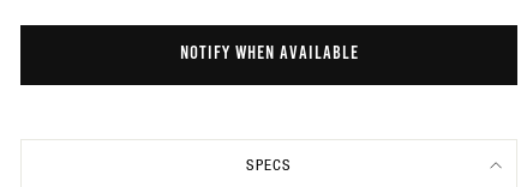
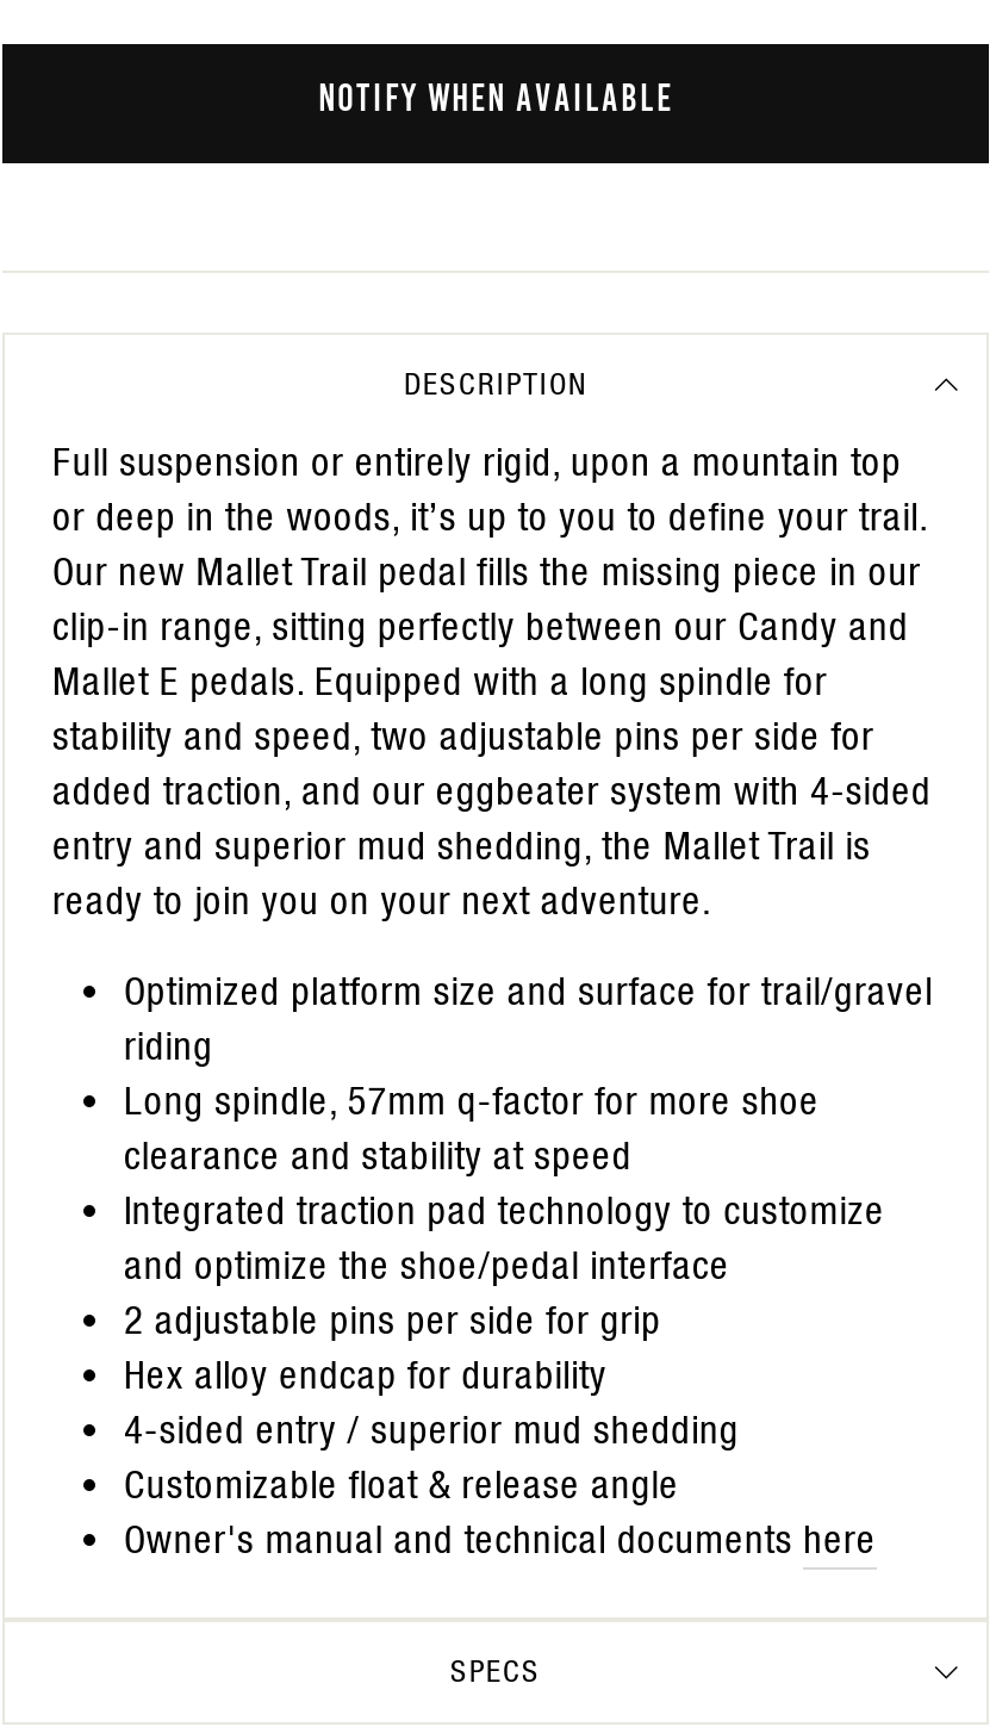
none -> [52,366,933,1563] DESCRIPTION | Full suspension or entirely rigid, upon a mountain top | or deep in the woods, it’s up to you to define your trail. | Our new Mallet Trail pedal fills the missing piece in our | clip-in range, sitting perfectly between our Candy and | Mallet E pedals. Equipped with a long spindle for | stability and speed, two adjustable pins per side for | added traction, and our eggbeater system with 4-sided | entry and superior mud shedding, the Mallet Trail is | ready to join you on your next adventure. | Optimized platform size and surface for trail/gravel | riding | Long spindle, 57mm q-factor for more shoe | clearance and stability at speed | Integrated traction pad technology to customize | and optimize the shoe/pedal interface | 2 adjustable pins per side for grip | Hex alloy endcap for durability | 4-sided entry / superior mud shedding | Customizable float & release angle | Owner's manual and technical documents here

